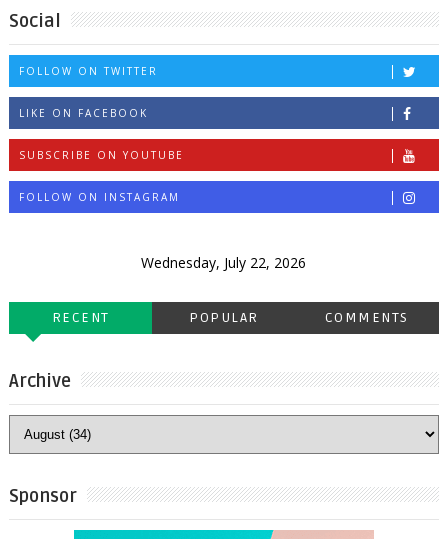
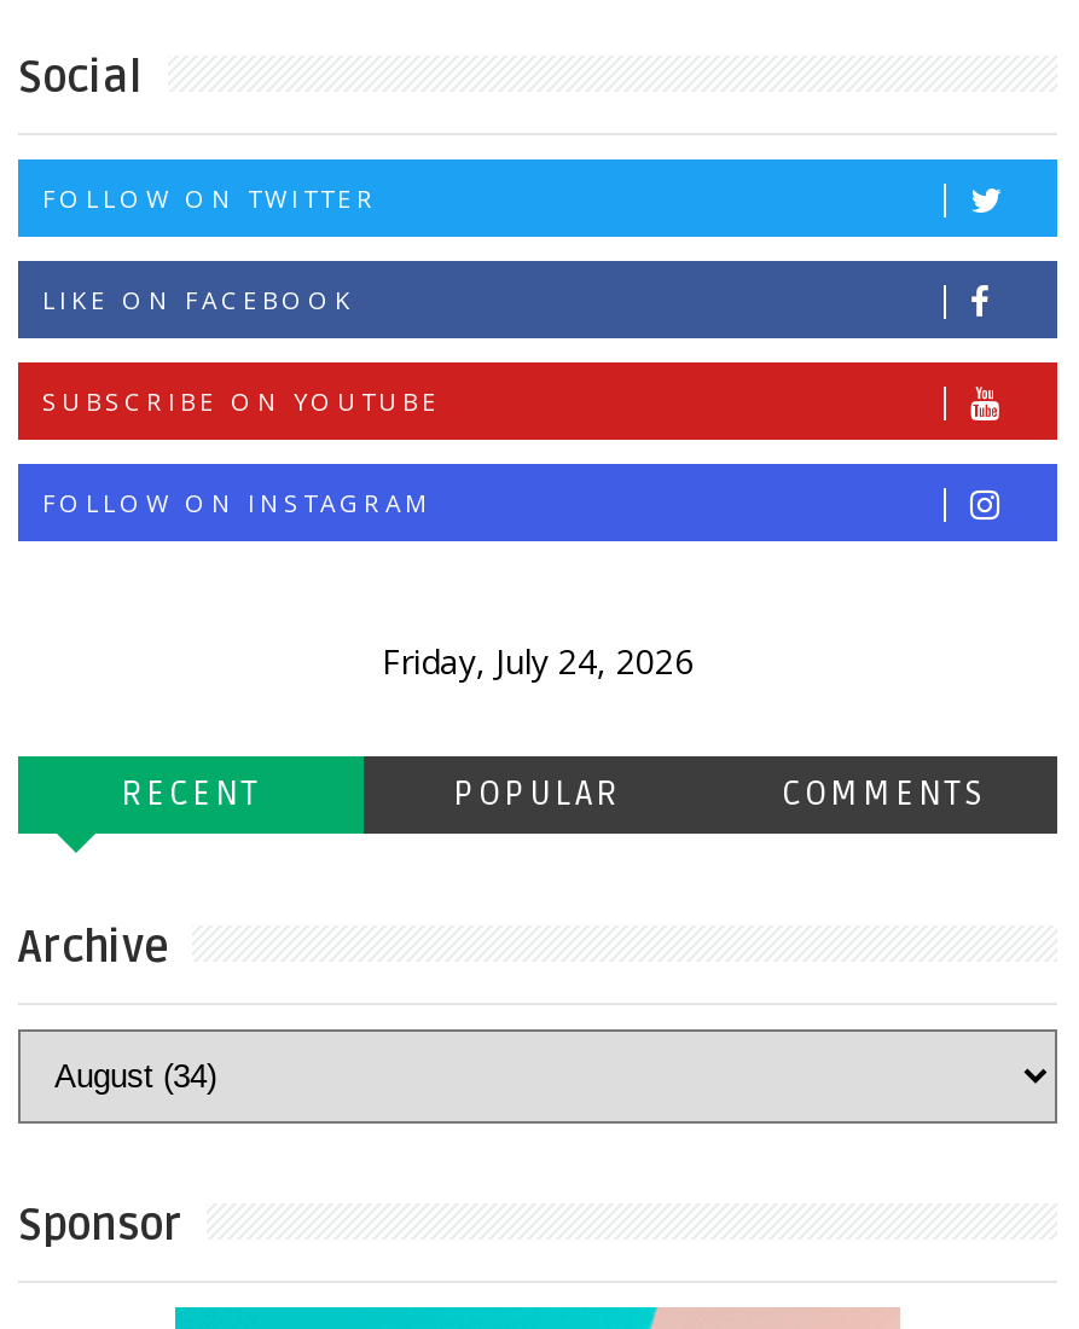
[141,253,306,272] Wednesday, July 22, 2026 -> [382,638,694,684] Friday, July 24, 2026

